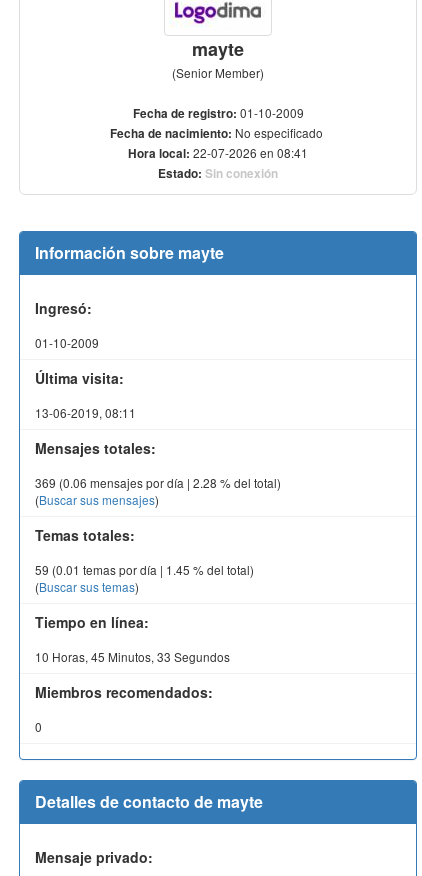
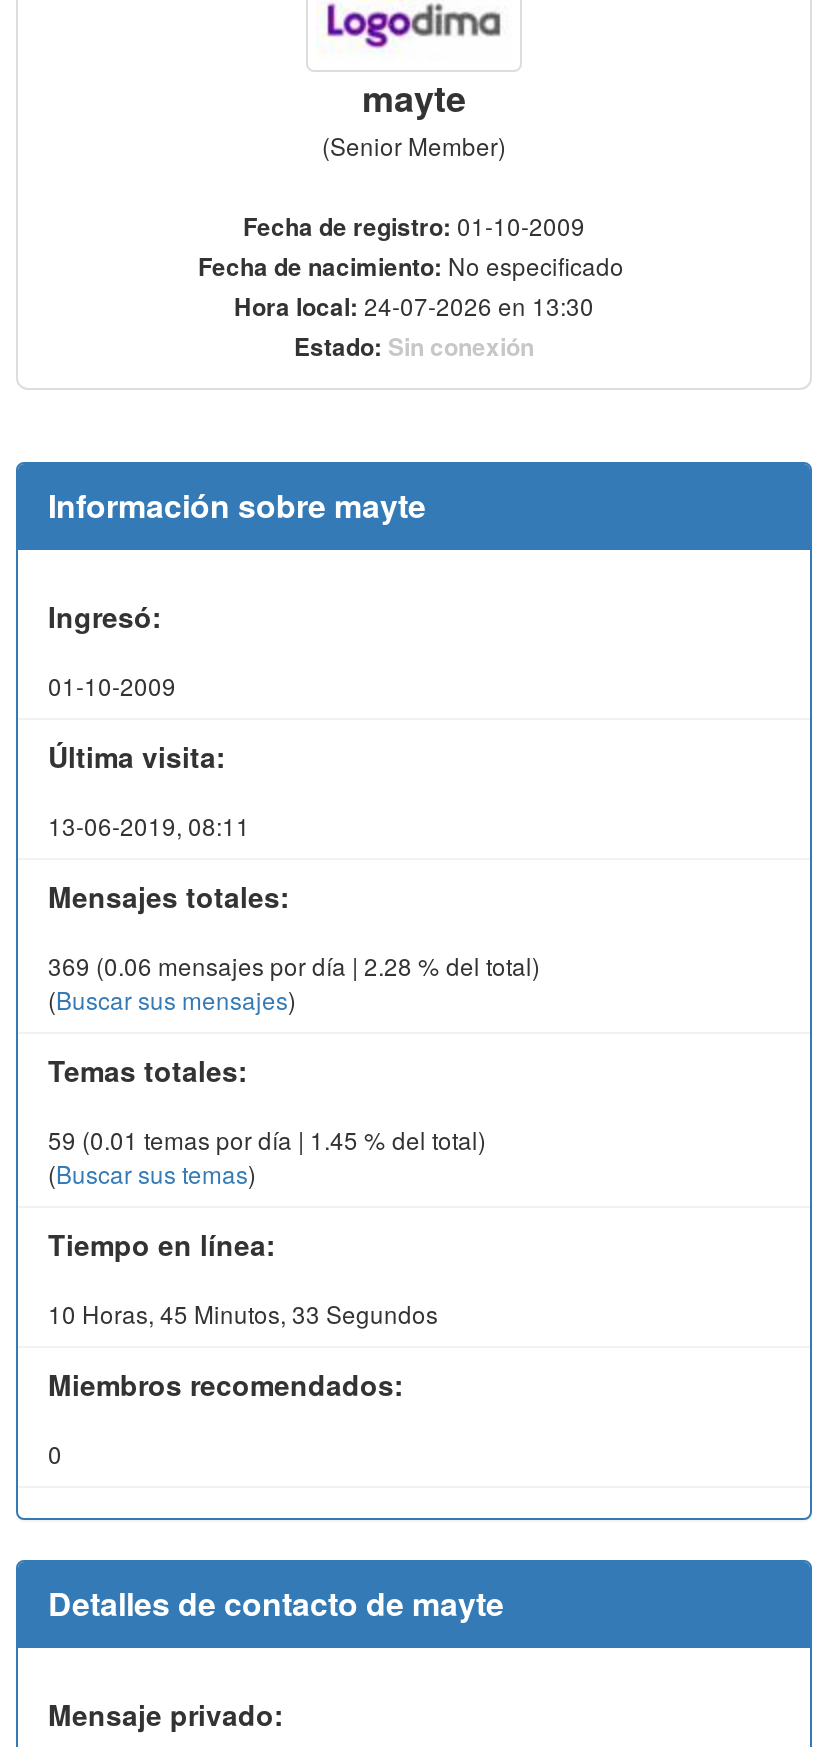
[128,144,308,162] Hora local: 22-07-2026 en 08:41 -> [234,288,594,324] Hora local: 24-07-2026 en 13:30

